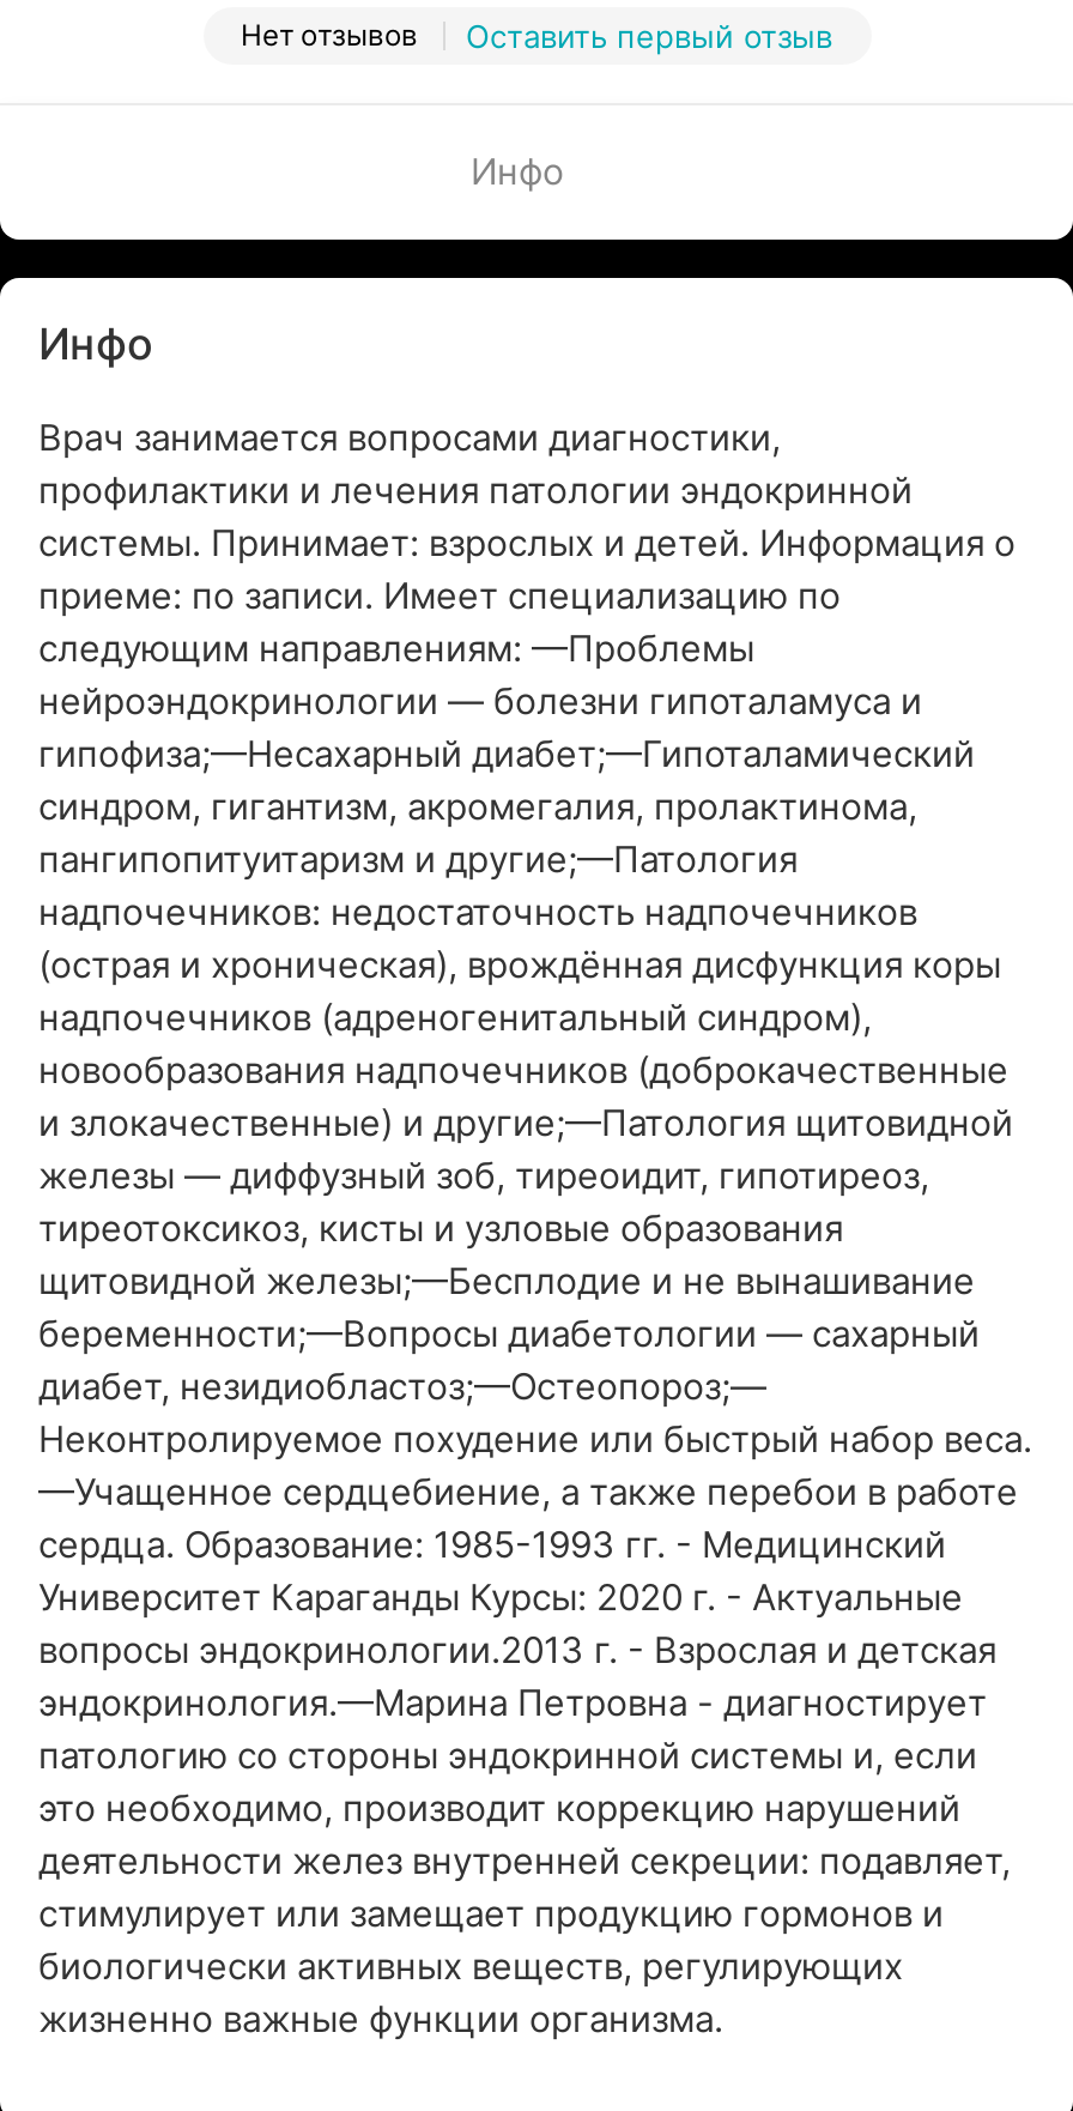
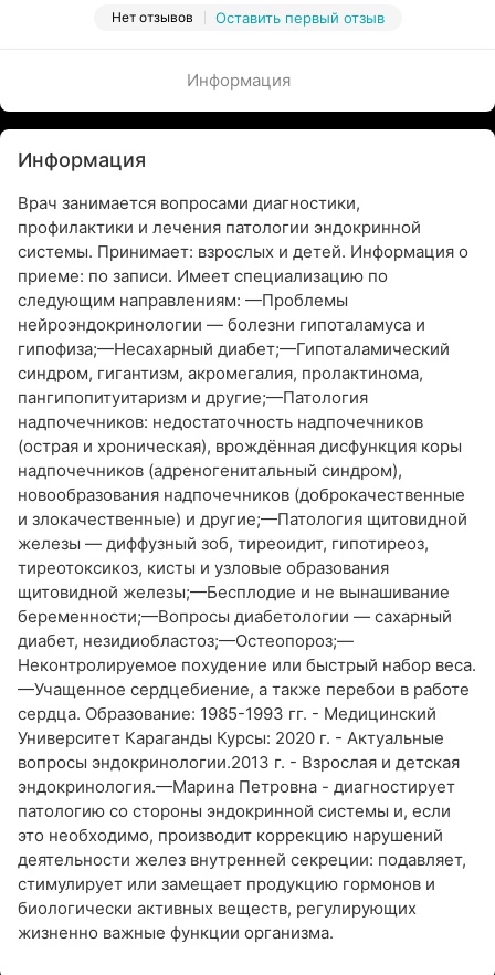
[471,149,564,194] Инфо -> [187,70,291,91] Информация
[38,319,153,369] Инфо -> [18,148,146,171] Информация

